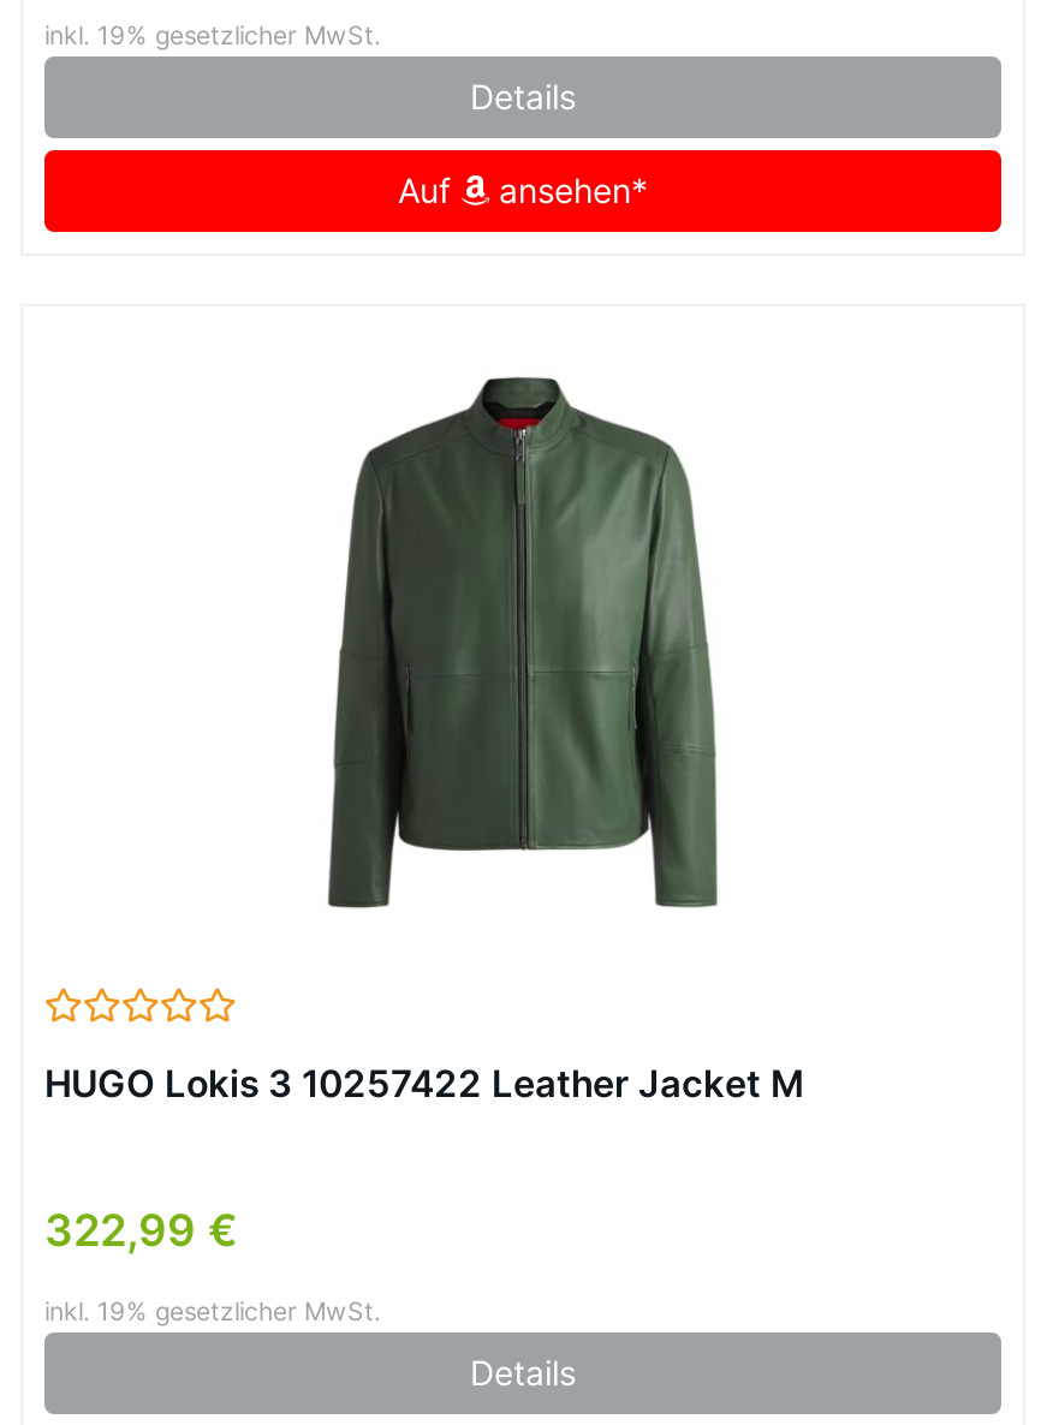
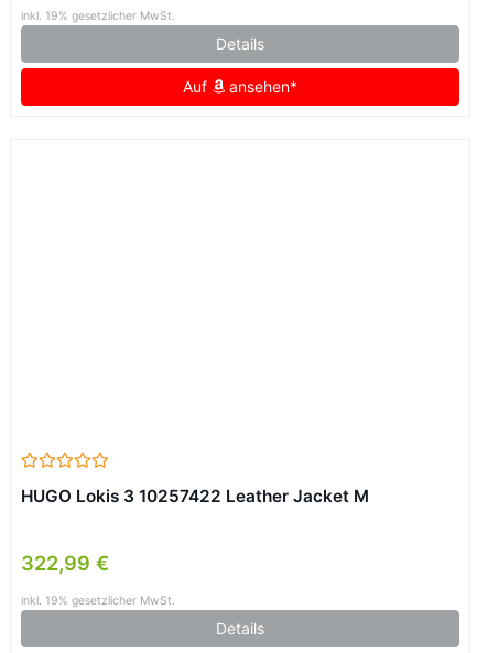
[326,374,720,910] [image] -> none

